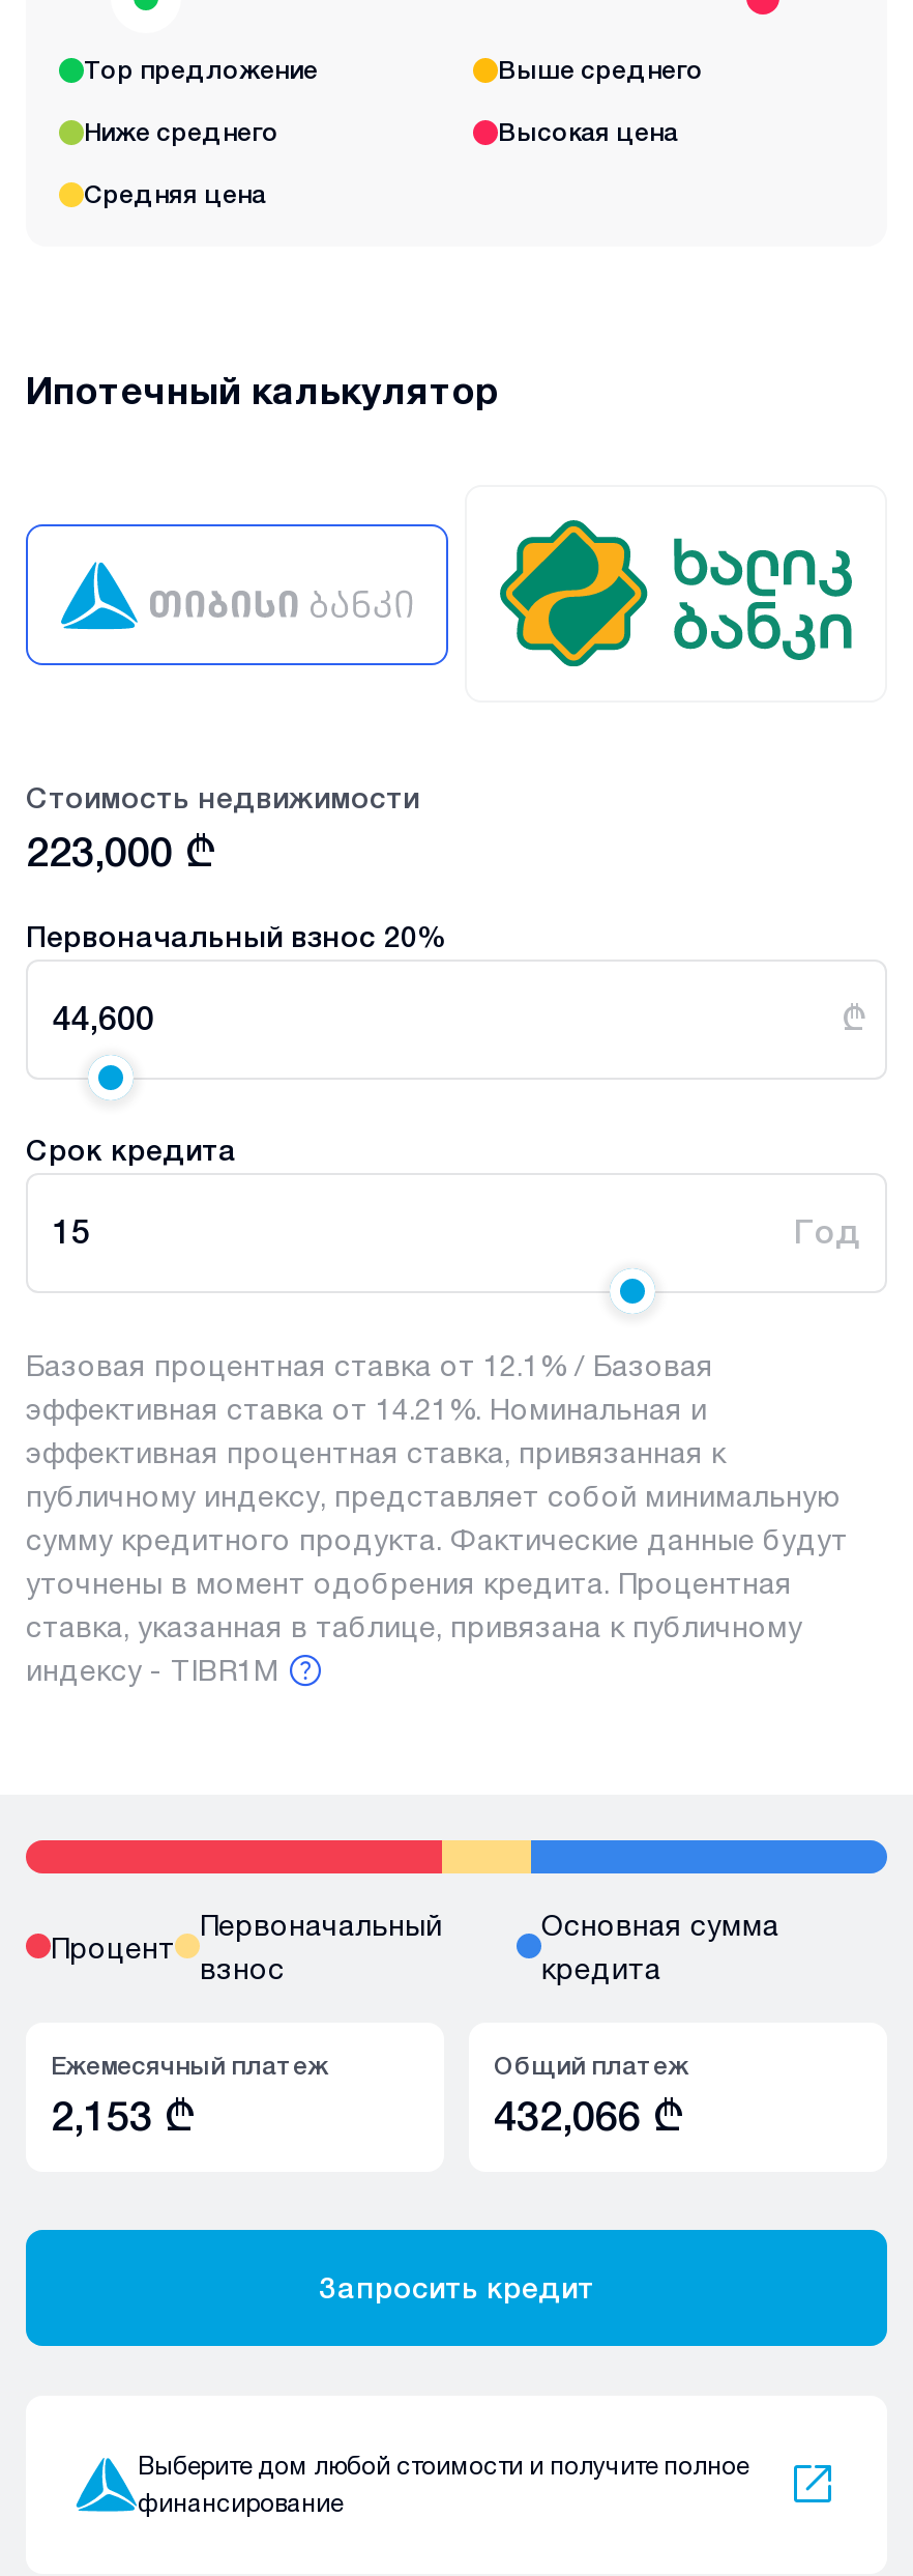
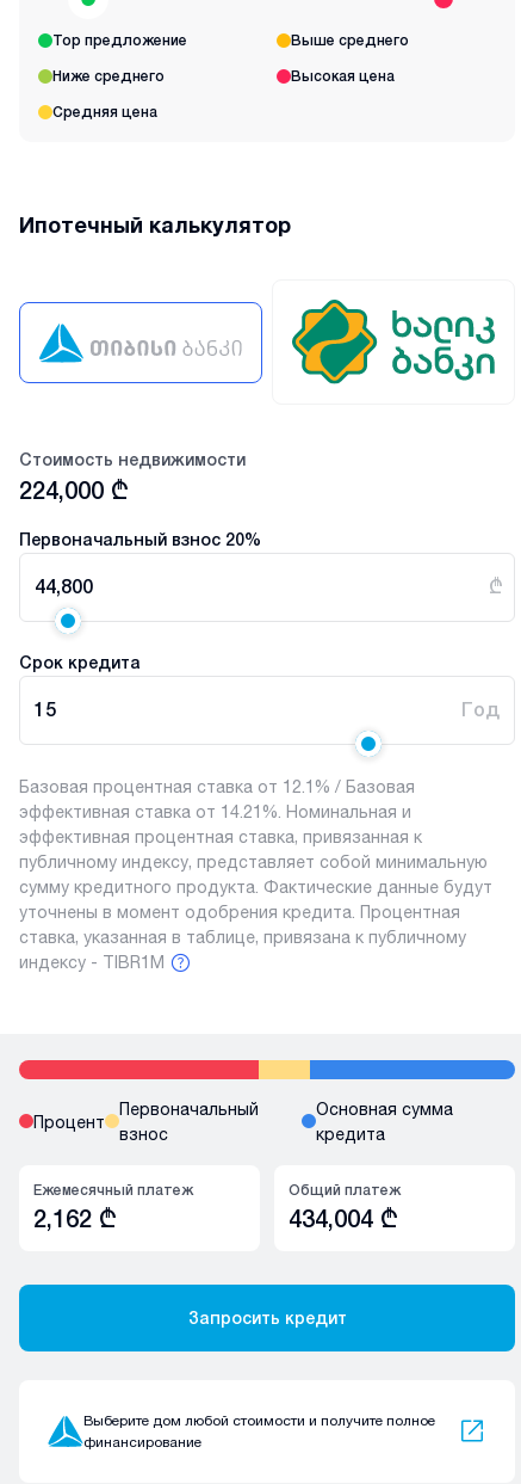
[26,828,210,875] 223,000 ₾ -> [19,477,125,504] 224,000 ₾
[53,1000,154,1039] 44,600 -> [35,576,93,598] 44,800
[51,2092,189,2139] 2,153 ₾ -> [33,1205,113,1232] 2,162 ₾
[494,2092,678,2139] 432,066 ₾ -> [289,1205,395,1232] 434,004 ₾

